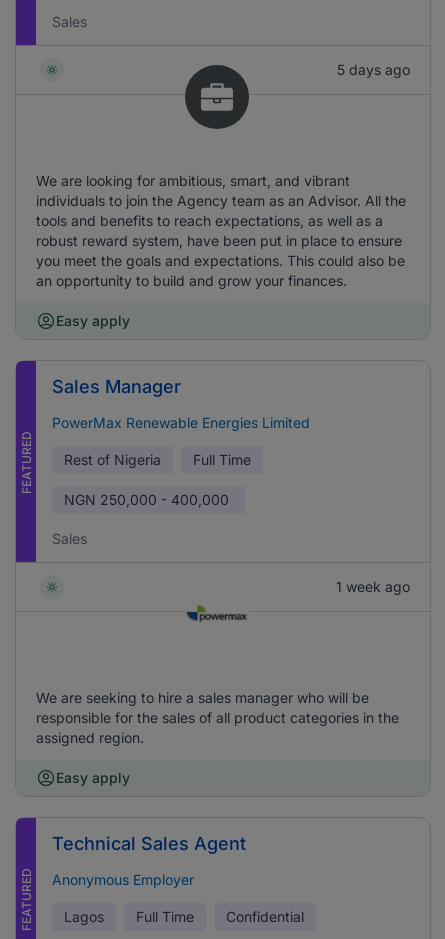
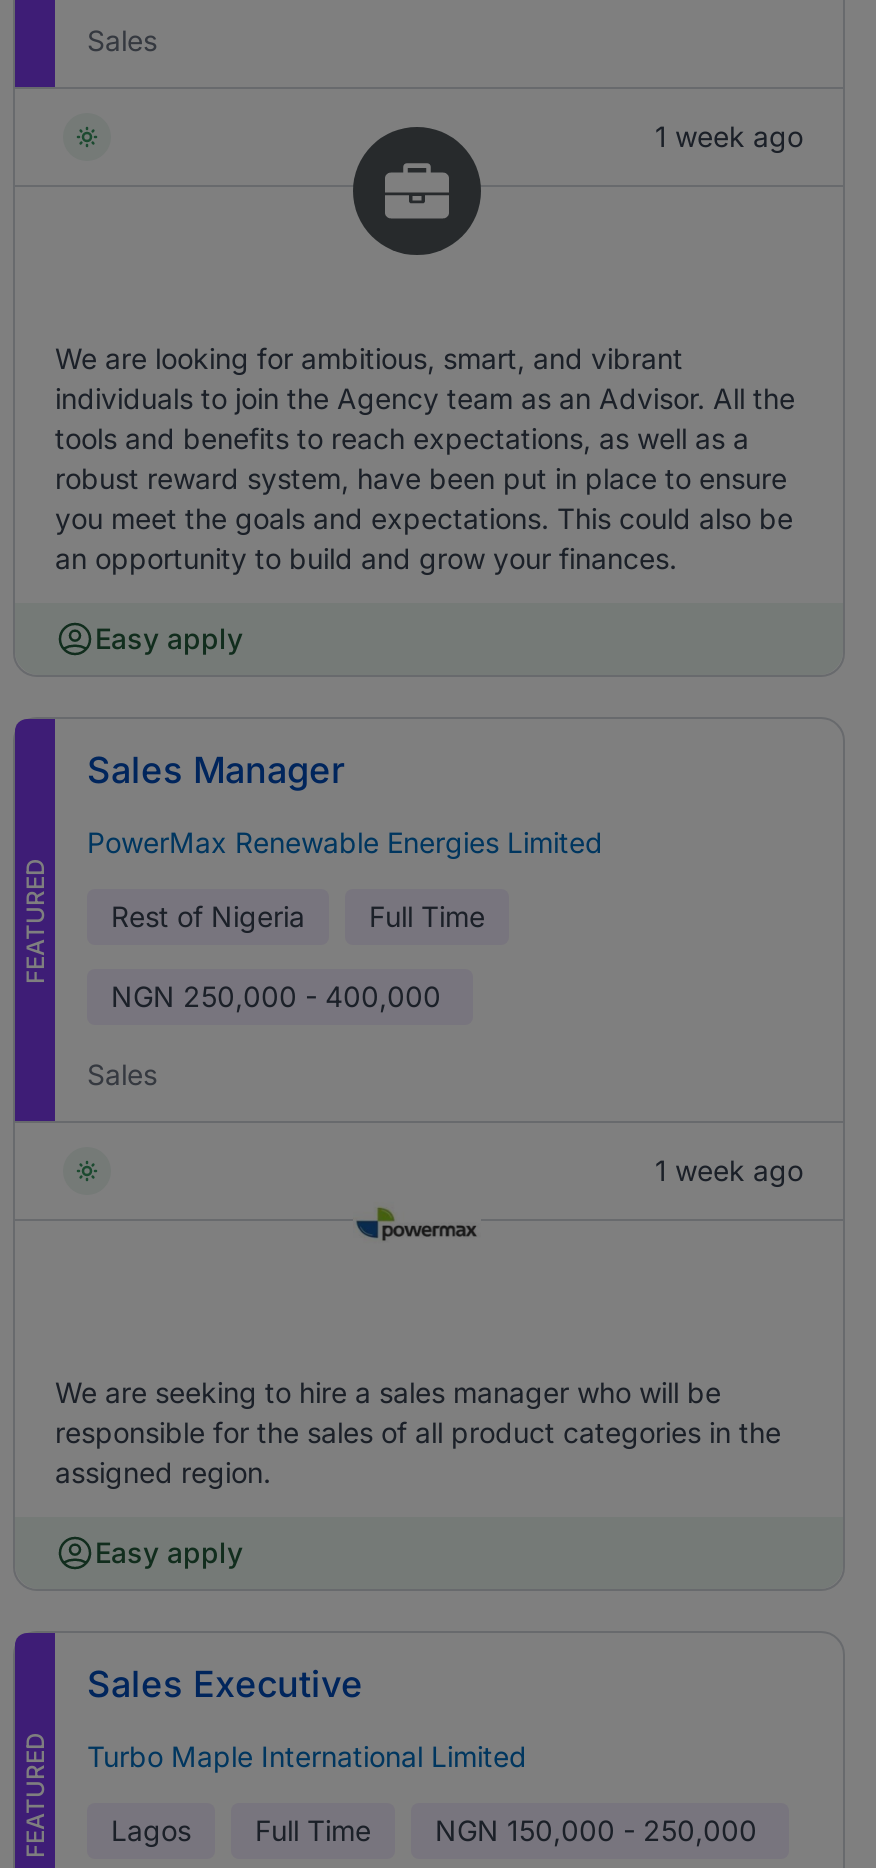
[337,61,410,78] 5 days ago -> [655,119,803,153] 1 week ago
[52,833,246,854] Technical Sales Agent -> [87,1663,363,1705] Sales Executive
[52,871,194,888] Anonymous Employer -> [87,1739,527,1773] Turbo Maple International Limited
[226,908,304,925] Confidential -> [435,1813,757,1847] NGN 150,000 - 250,000

